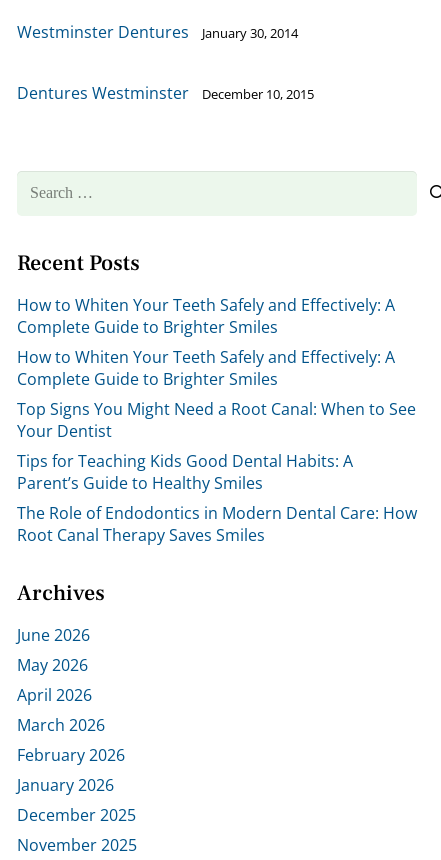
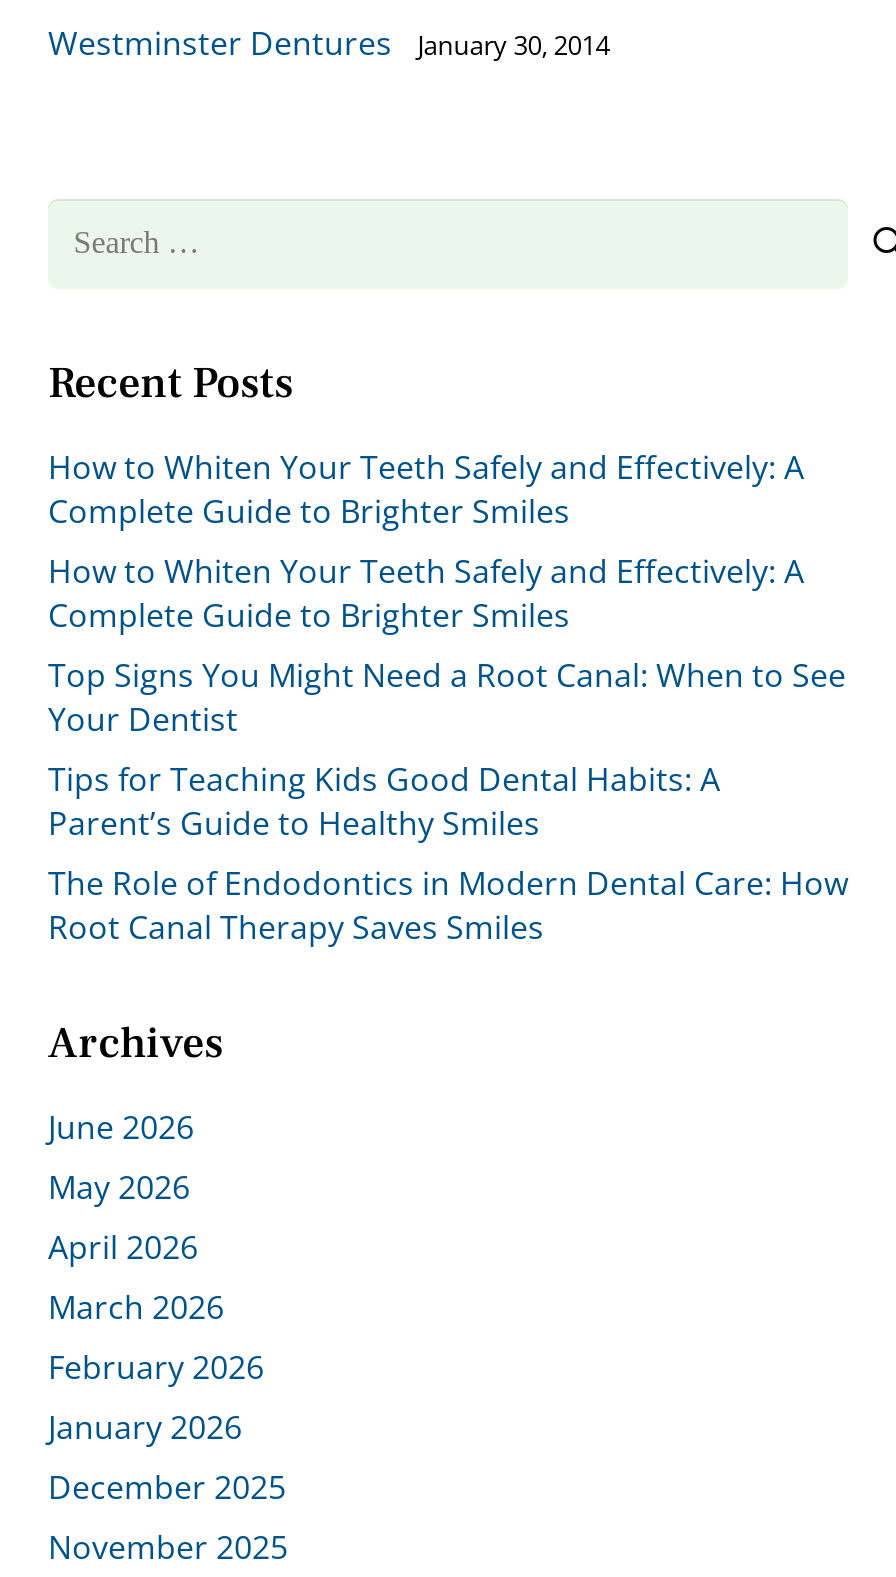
[17,82,314,104] Dentures Westminster | December 10, 2015 -> none

